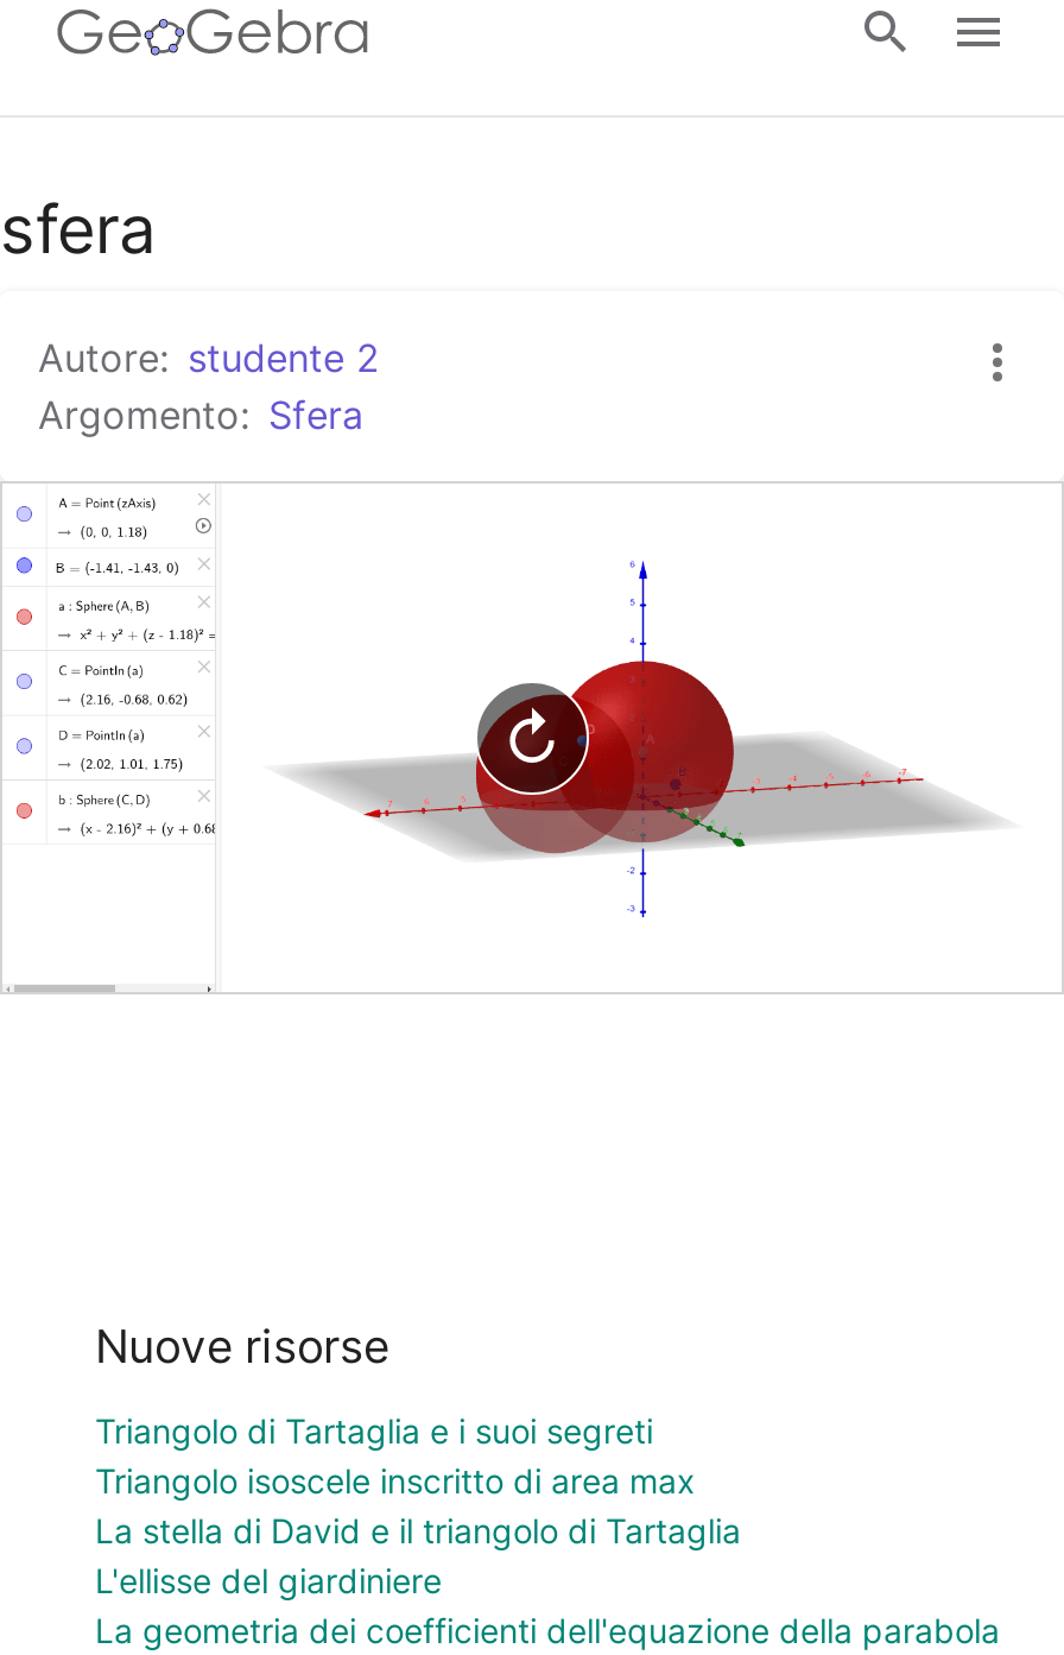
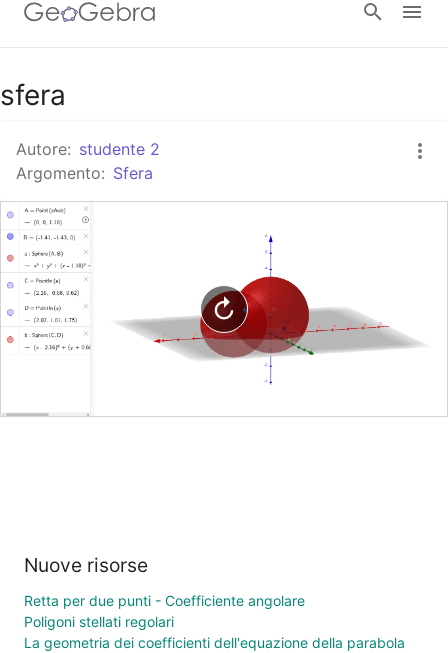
[95,1410,741,1600] Triangolo di Tartaglia e i suoi segreti | Triangolo isoscele inscritto di area max | La stella di David e il triangolo di Tartaglia | L'ellisse del giardiniere -> [24,592,305,630] Retta per due punti - Coefficiente angolare | Poligoni stellati regolari

